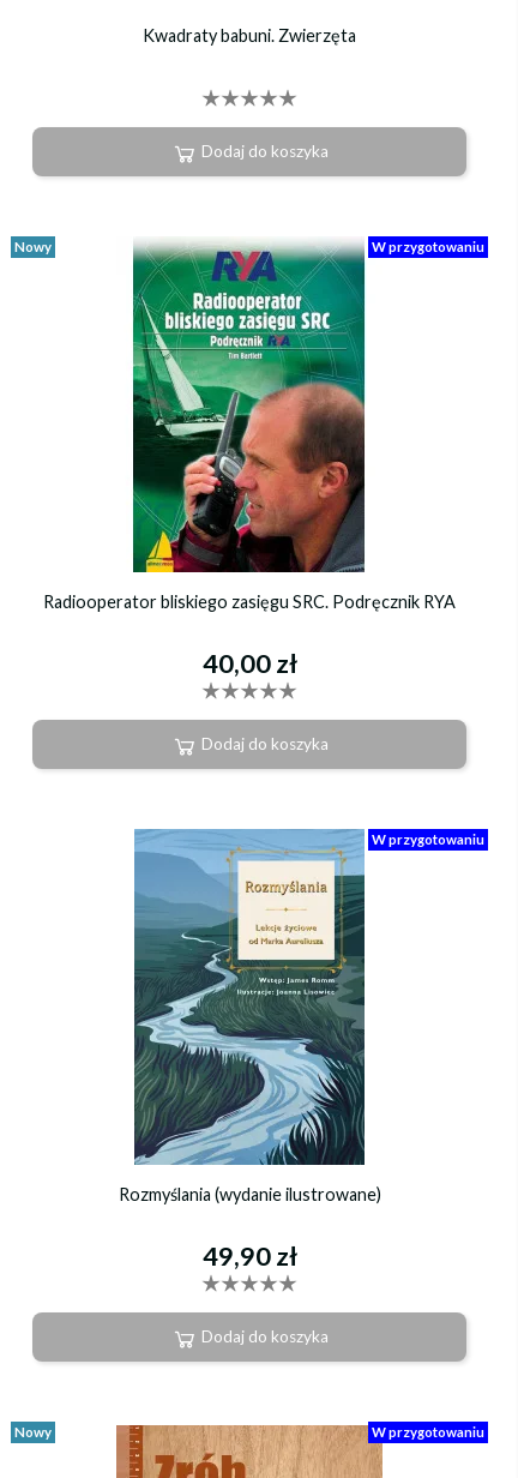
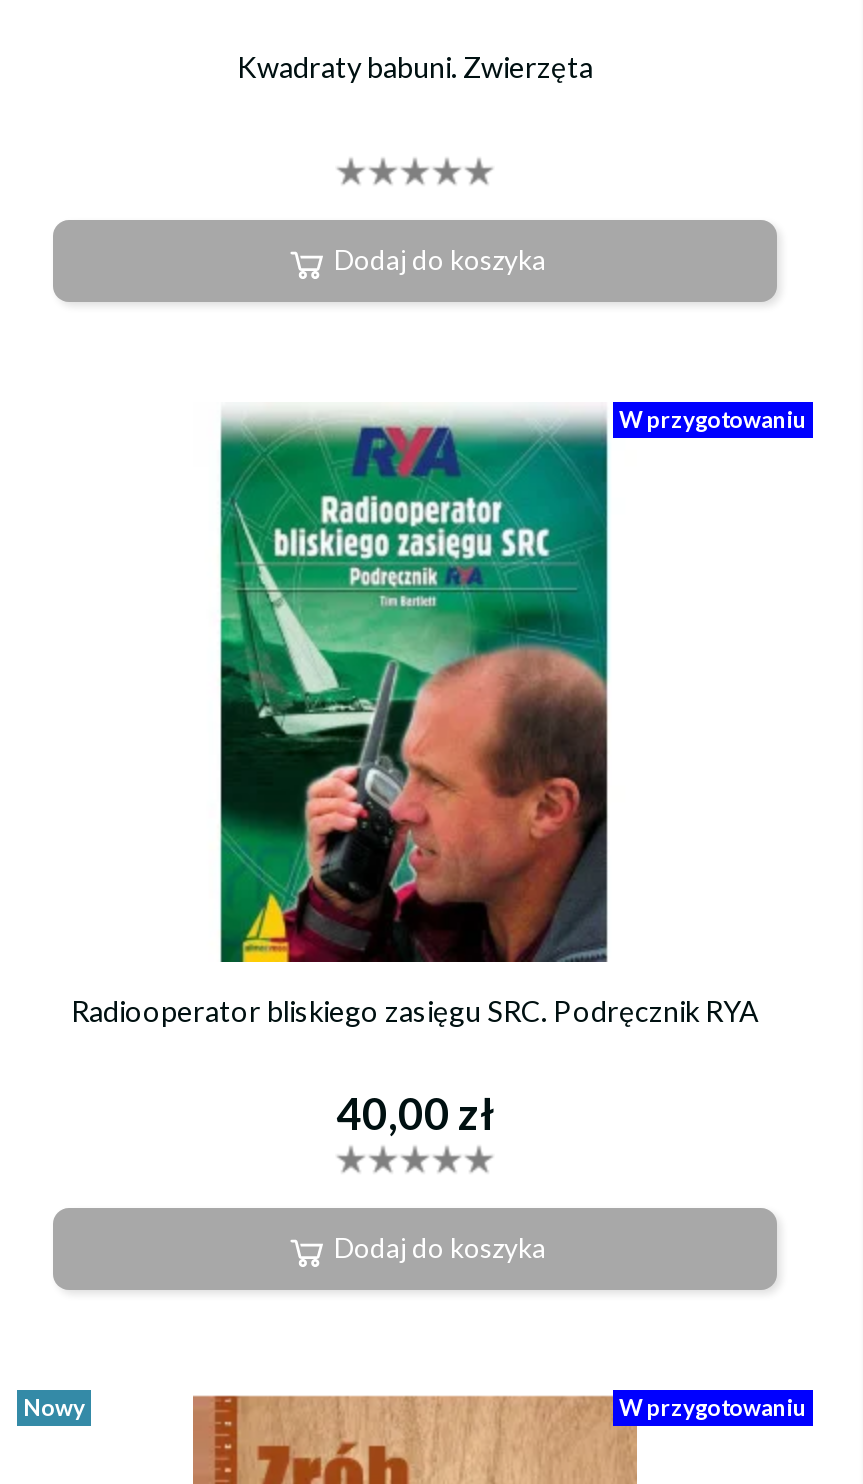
[14,239,484,255] Nowy | W przygotowaniu -> none
[118,828,381,1346] [image] | Rozmyślania (wydanie ilustrowane) | 49,90 zł | Dodaj do koszyka -> none

